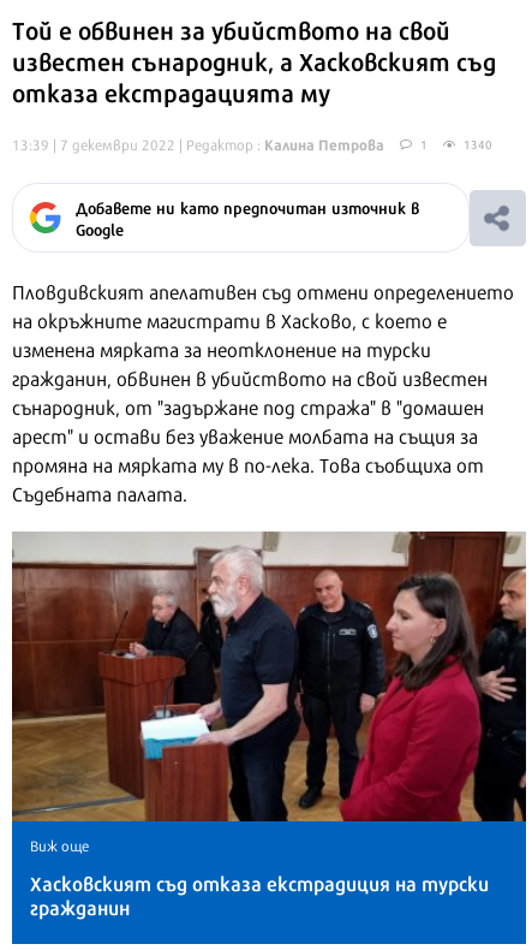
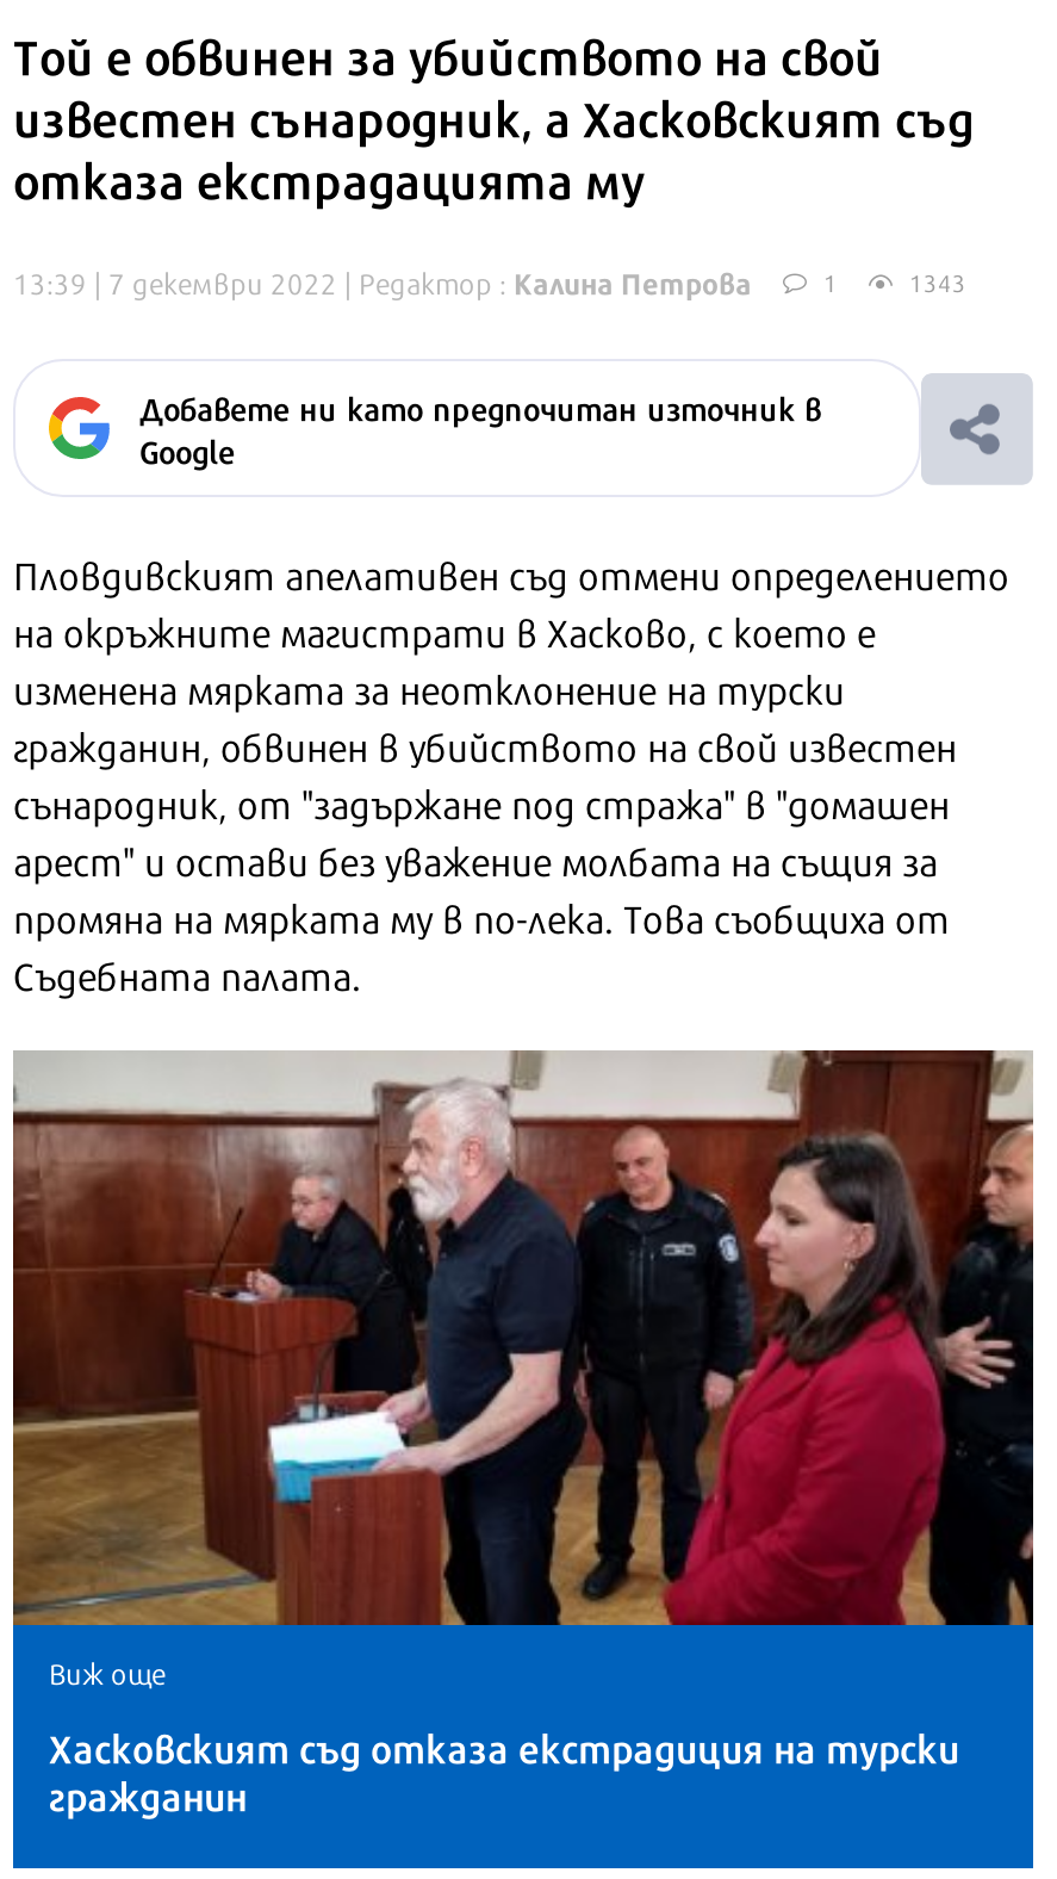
[464,135,492,153] 1340 -> [909,263,966,299] 1343

